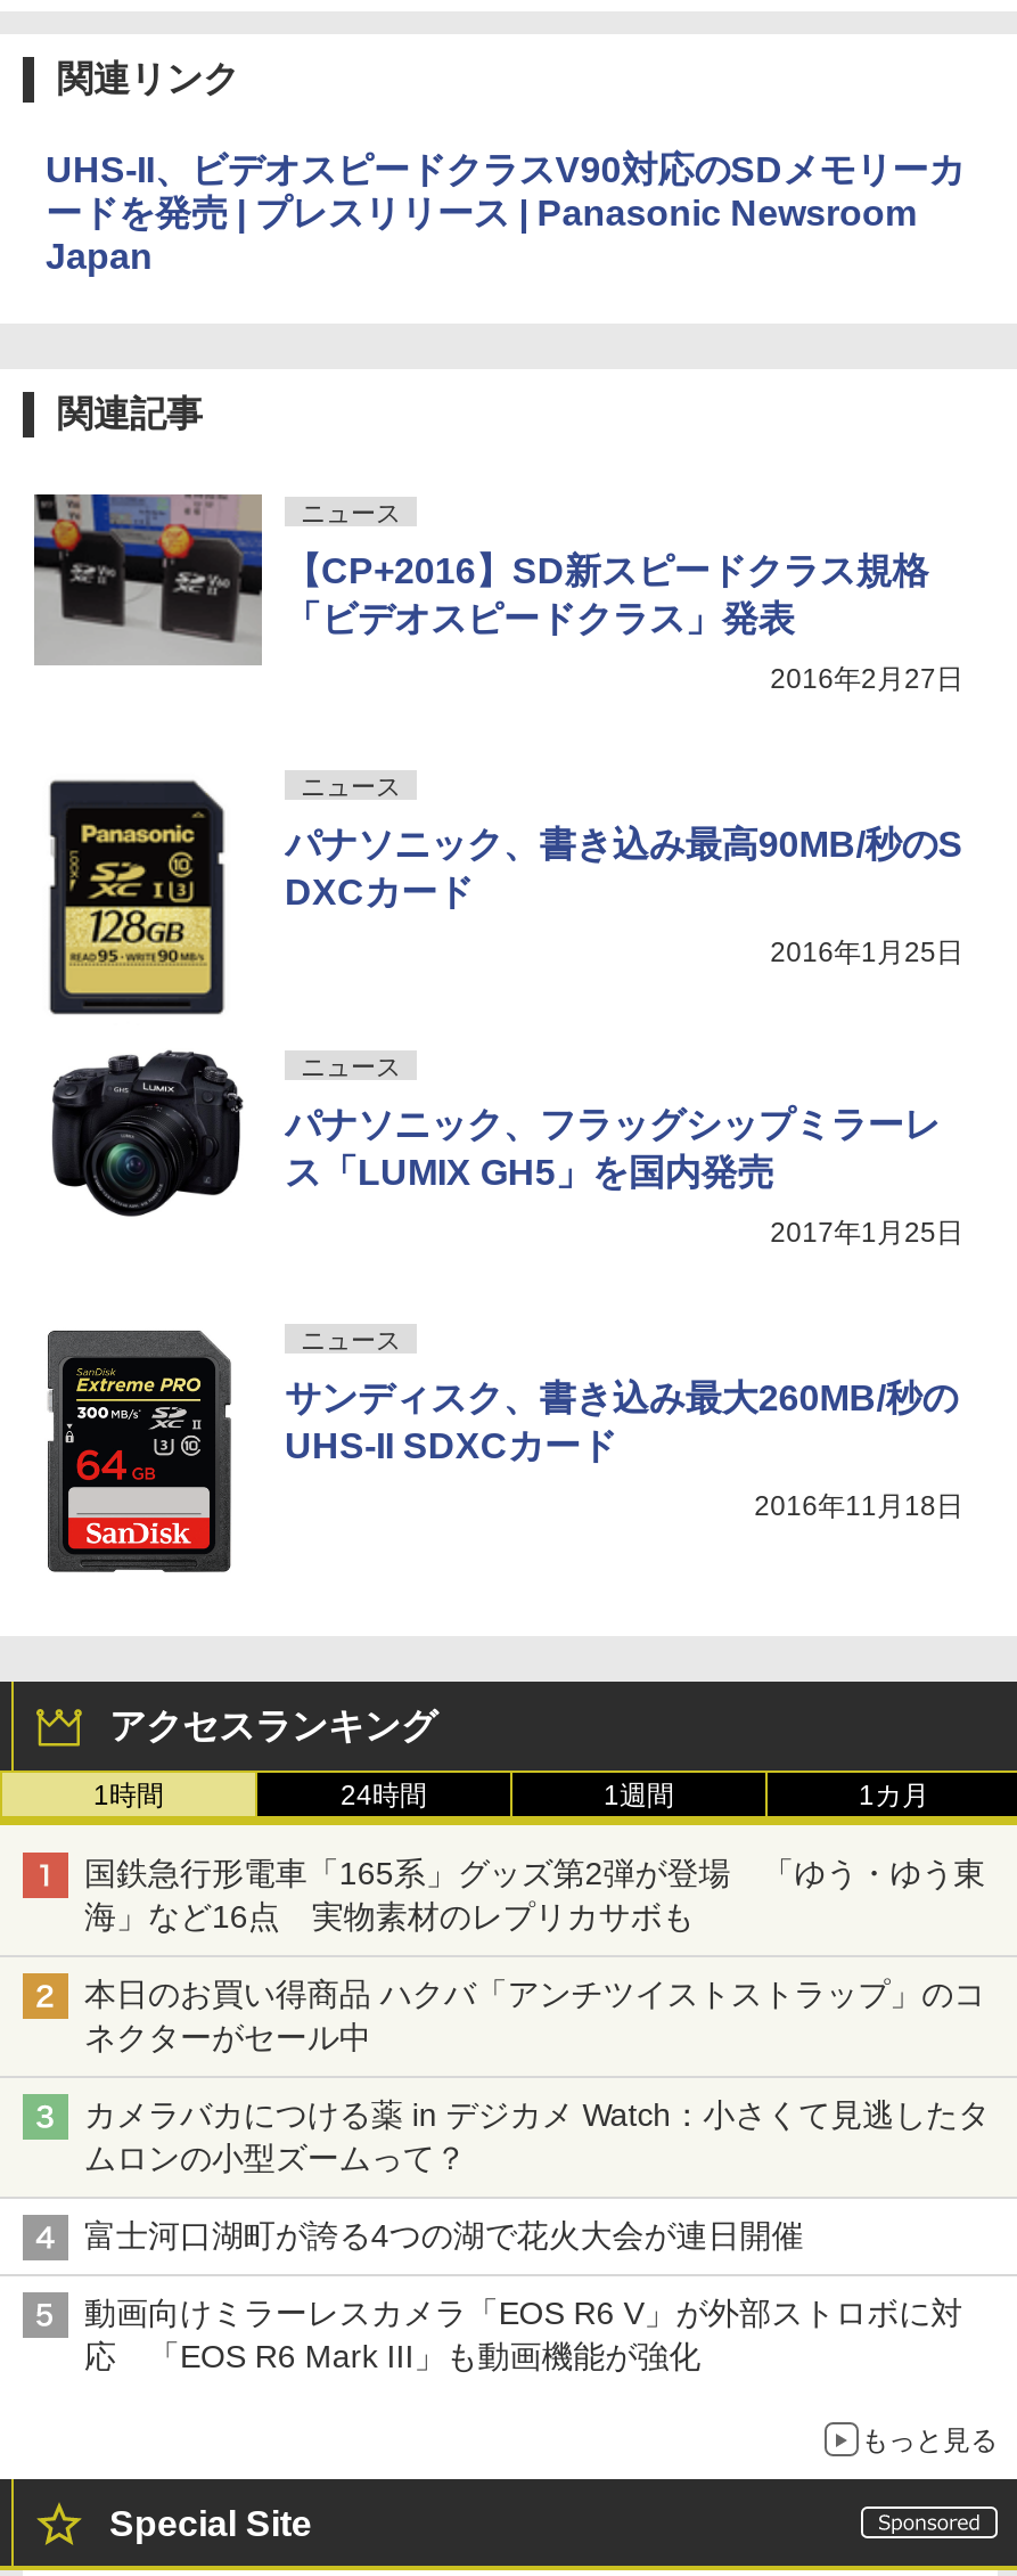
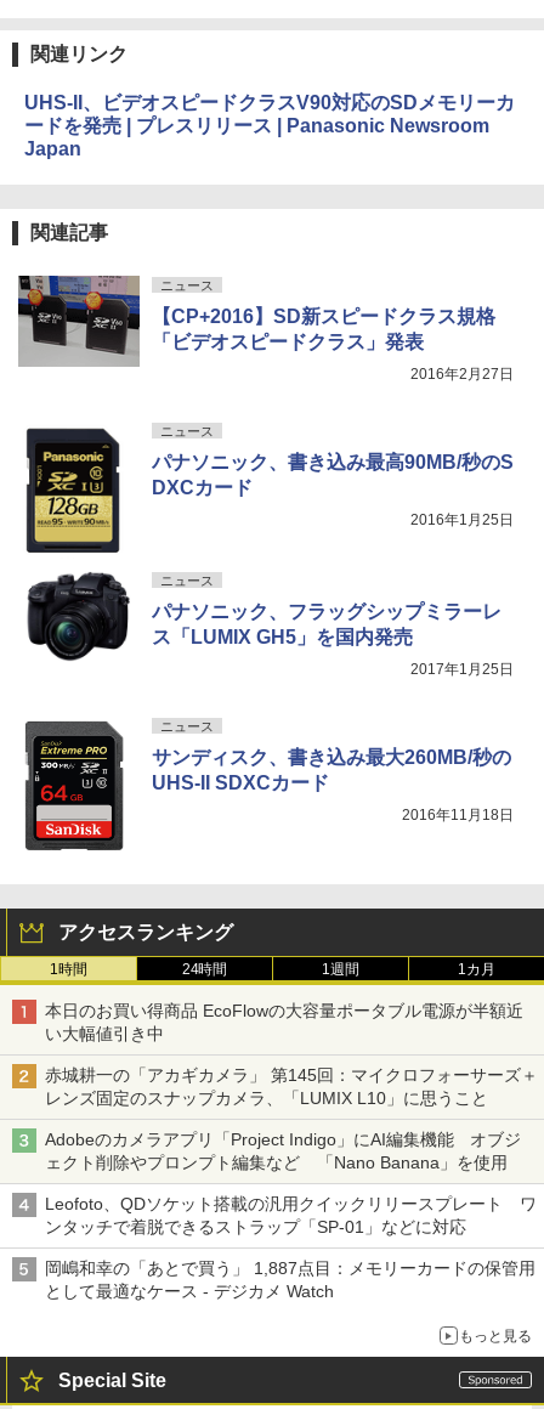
[84,1855,985,1935] 国鉄急行形電車「165系」グッズ第2弾が登場 「ゆう・ゆう東 | 海」など16点 実物素材のレプリカサボも -> [45,1001,523,1044] 本日のお買い得商品 EcoFlowの大容量ポータブル電源が半額近 | い大幅値引き中
[84,1976,985,2056] 本日のお買い得商品 ハクバ「アンチツイストストラップ」のコ | ネクターがセール中 -> [45,1066,537,1108] 赤城耕一の「アカギカメラ」 第145回：マイクロフォーサーズ＋ | レンズ固定のスナップカメラ、「LUMIX L10」に思うこと
[84,2097,990,2177] カメラバカにつける薬 in デジカメ Watch：小さくて見逃したタ | ムロンの小型ズームって？ -> [45,1130,522,1173] Adobeのカメラアプリ「Project Indigo」にAI編集機能 オブジ | ェクト削除やプロンプト編集など 「Nano Banana」を使用
[84,2218,803,2254] 富士河口湖町が誇る4つの湖で花火大会が連日開催 -> [45,1194,536,1237] Leofoto、QDソケット搭載の汎用クイックリリースプレート ワ | ンタッチで着脱できるストラップ「SP-01」などに対応
[84,2295,963,2375] 動画向けミラーレスカメラ「EOS R6 V」が外部ストロボに対 | 応 「EOS R6 Mark III」も動画機能が強化 -> [45,1259,535,1301] 岡嶋和幸の「あとで買う」 1,887点目：メモリーカードの保管用 | として最適なケース - デジカメ Watch

